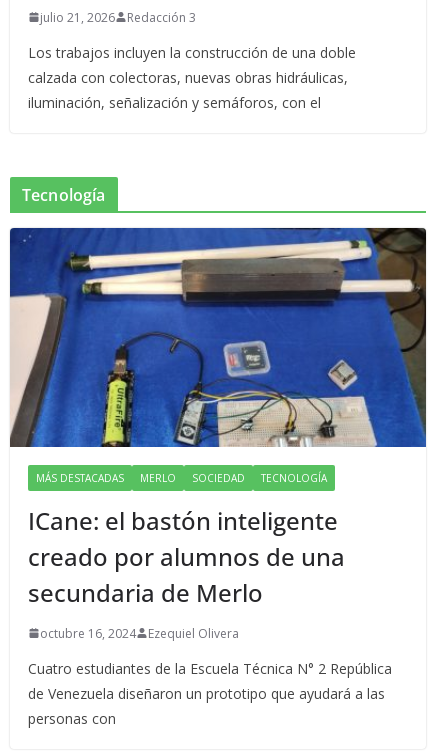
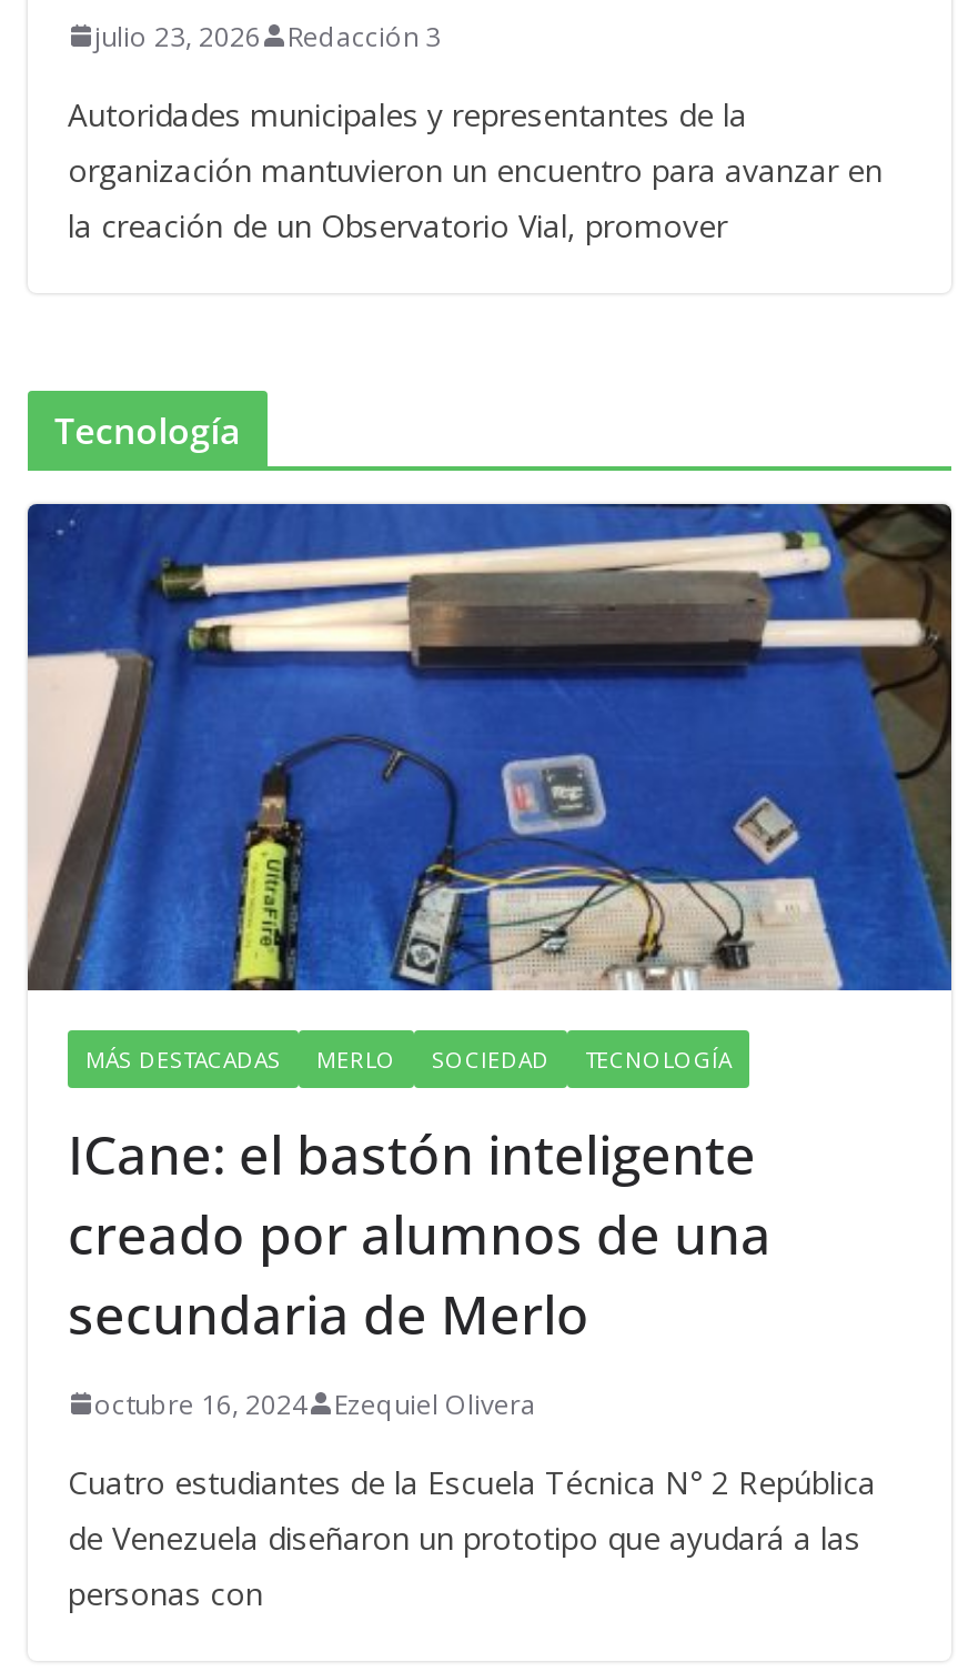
[40,9,196,26] julio 21, 2026 Redacción 3 -> [94,18,441,55] julio 23, 2026 Redacción 3
[28,43,356,112] Los trabajos incluyen la construcción de una doble | calzada con colectoras, nuevas obras hidráulicas, | iluminación, señalización y semáforos, con el -> [68,93,883,246] Autoridades municipales y representantes de la | organización mantuvieron un encuentro para avanzar en | la creación de un Observatorio Vial, promover

